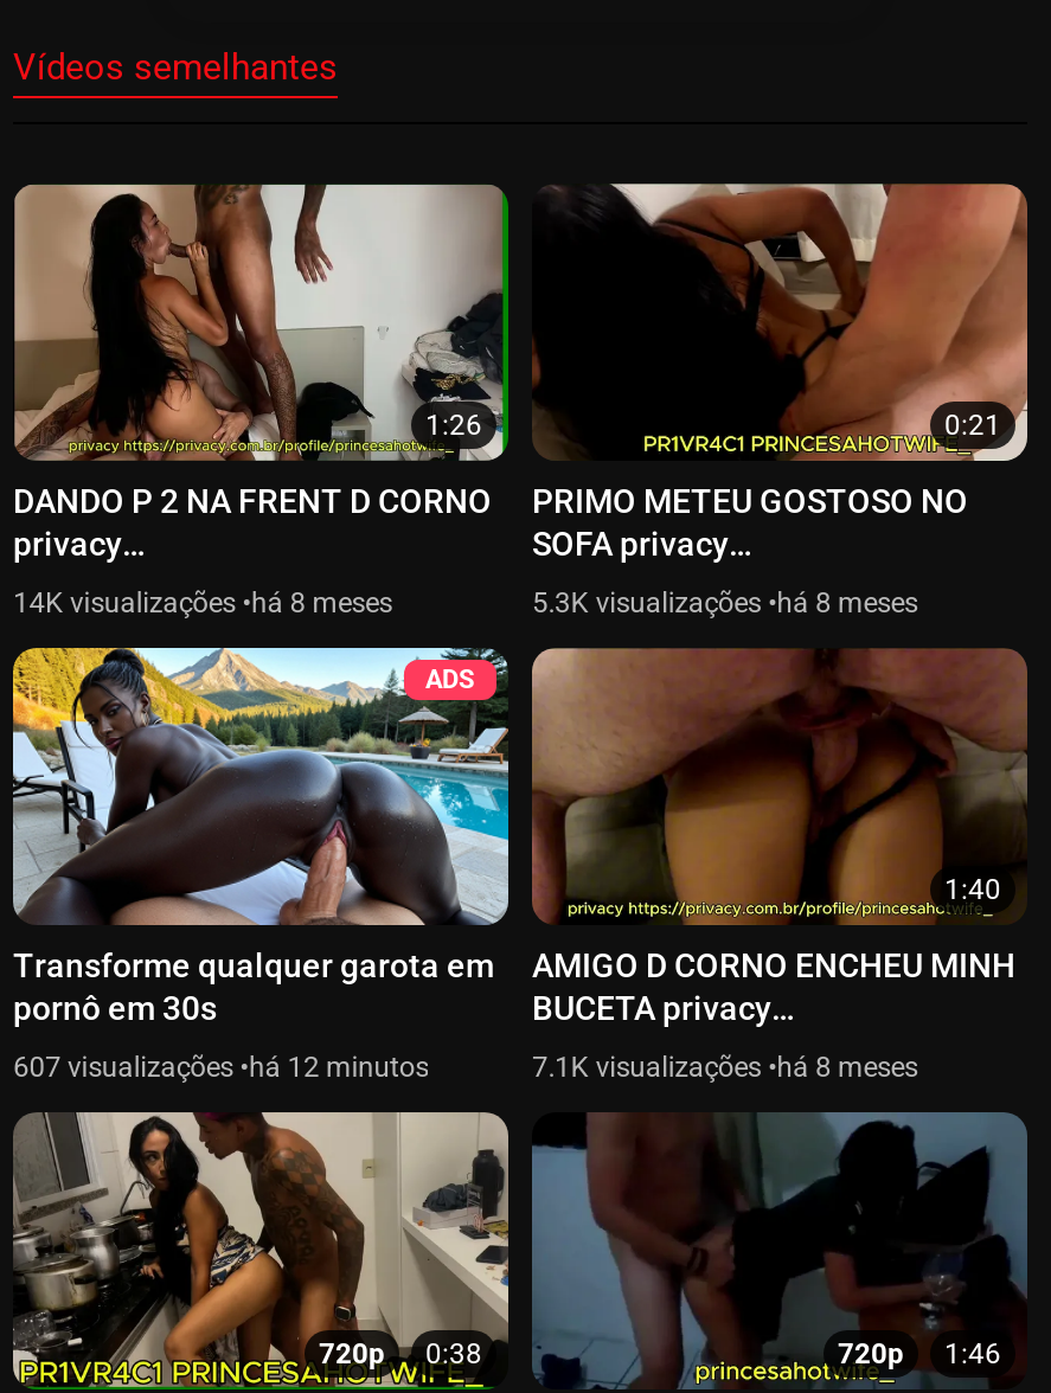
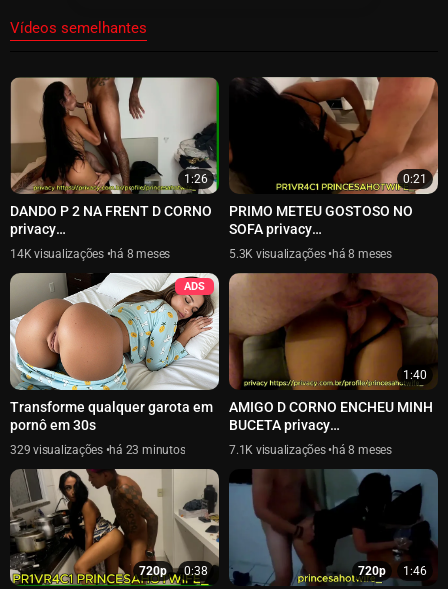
[11,646,511,927] [image] -> [9,272,220,391] [image]
[13,1051,61,1084] 607 -> [10,443,30,457] 329
[249,1051,428,1084] há 12 minutos -> [109,443,185,457] há 23 minutos

